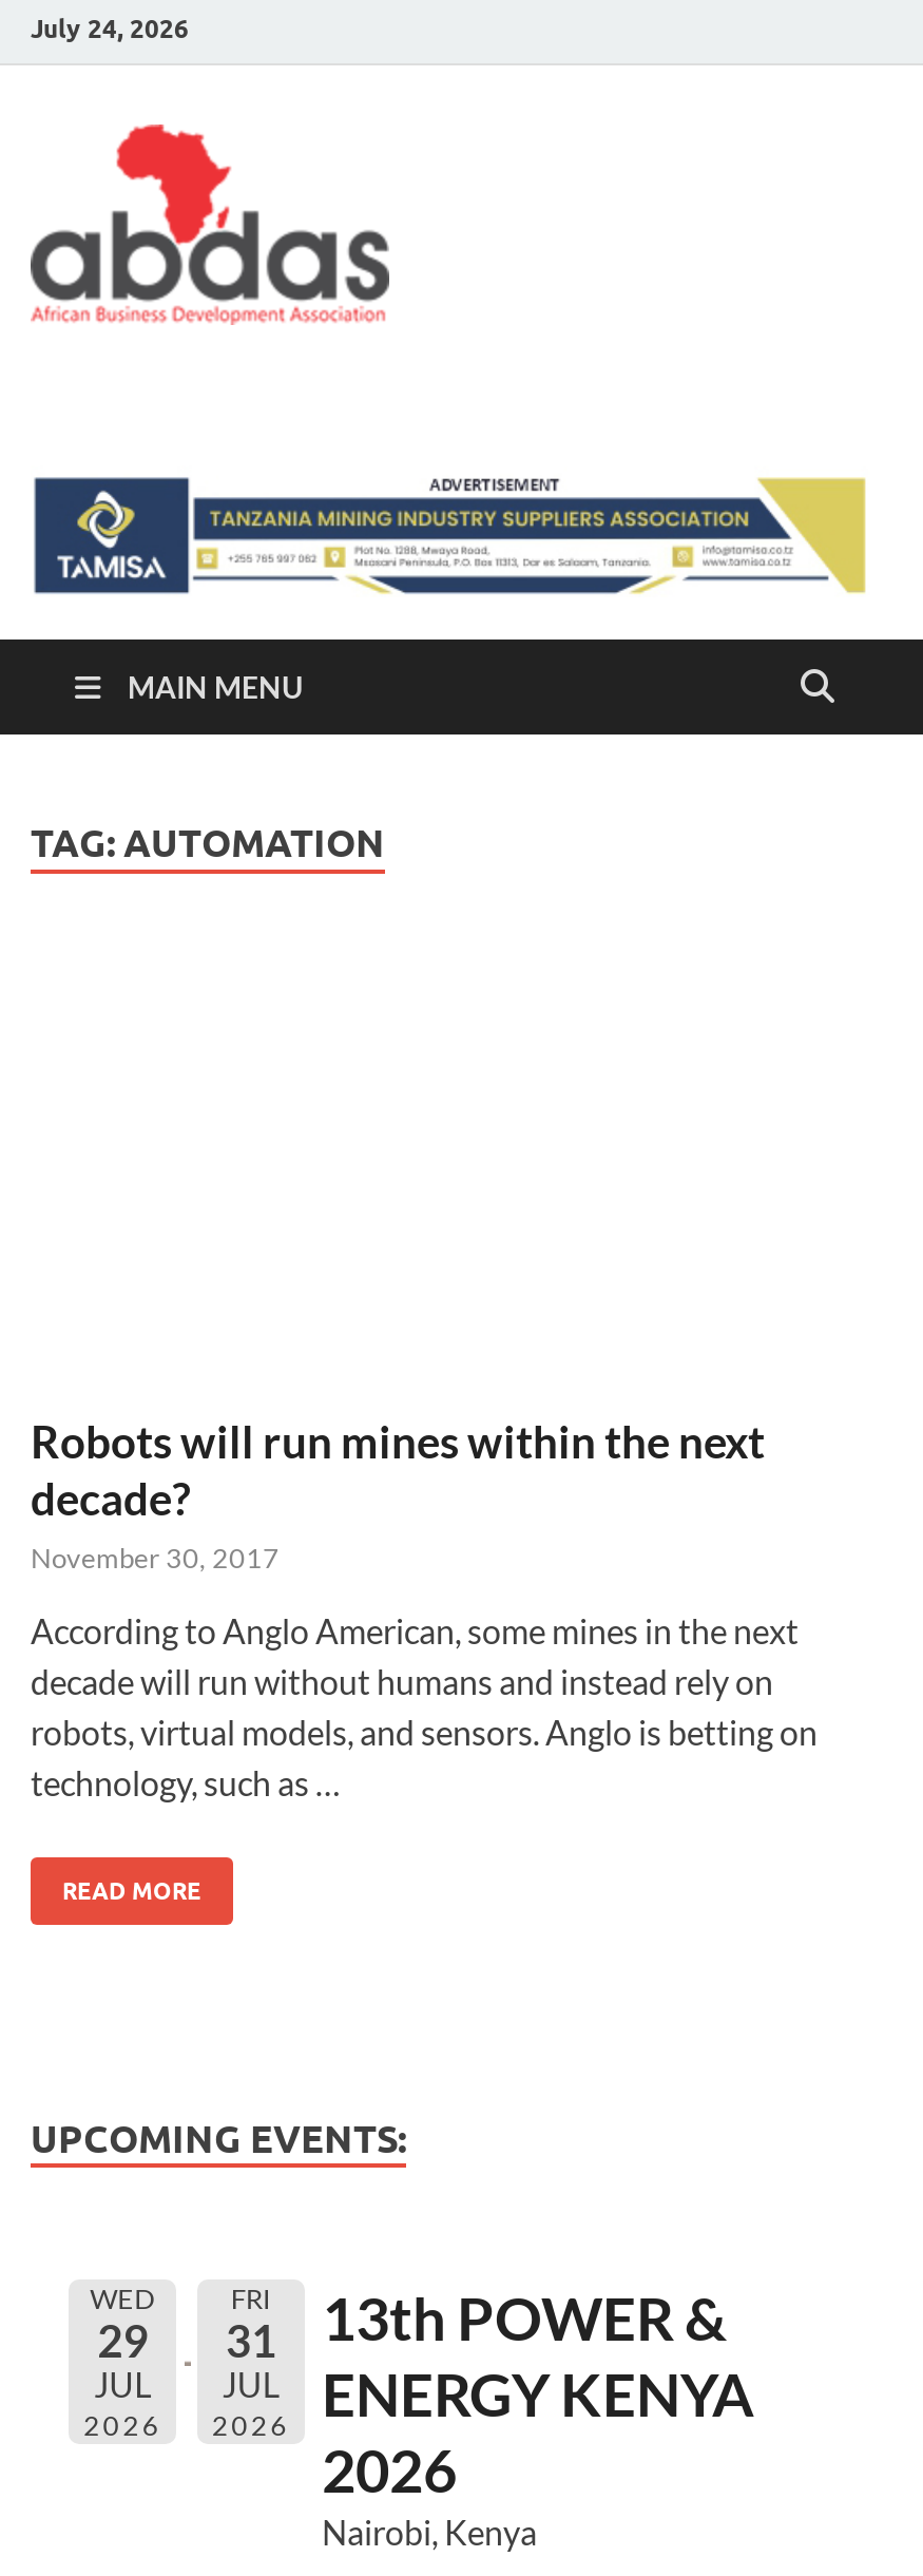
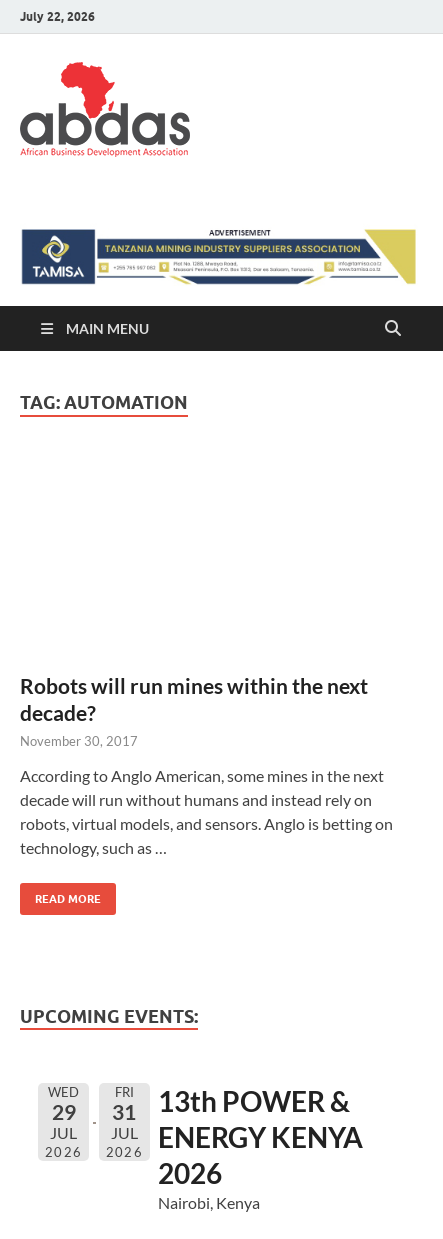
[31,12,189,43] July 24, 2026 -> [20,8,95,23] July 22, 2026

